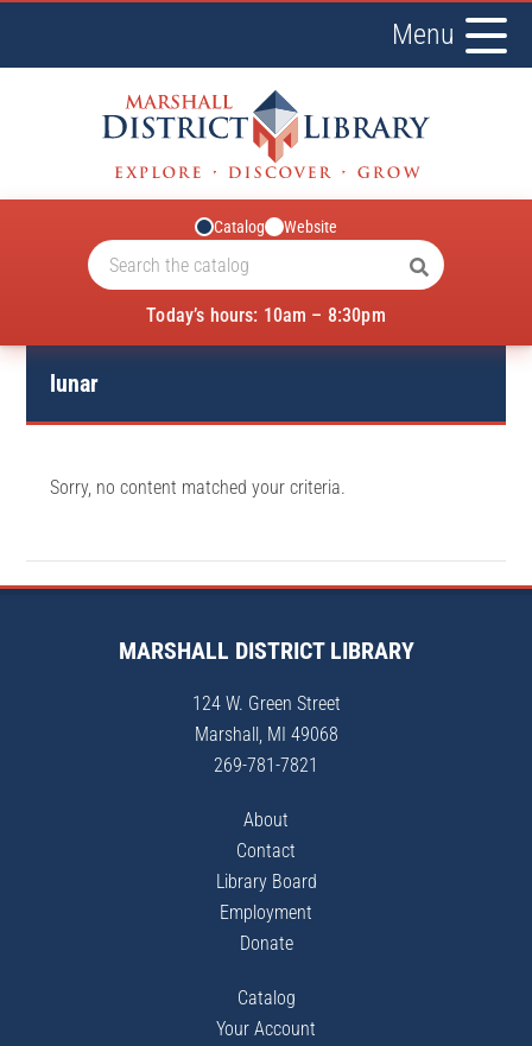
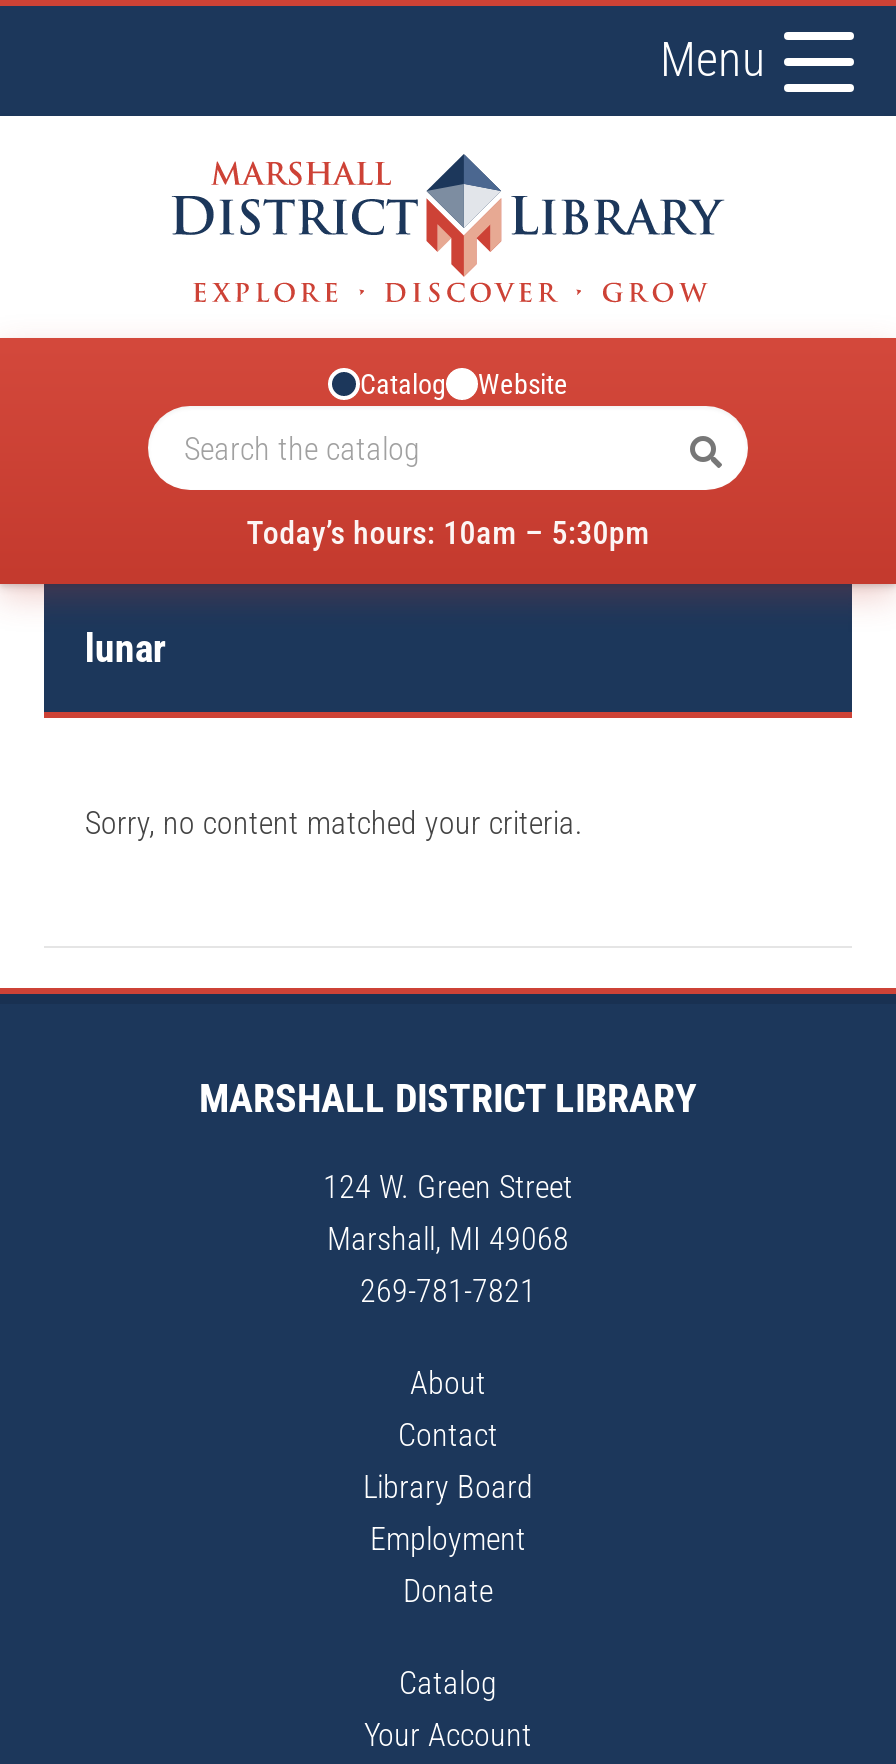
[146,304,386,327] Today’s hours: 10am – 8:30pm -> [246,515,649,553] Today’s hours: 10am – 5:30pm

